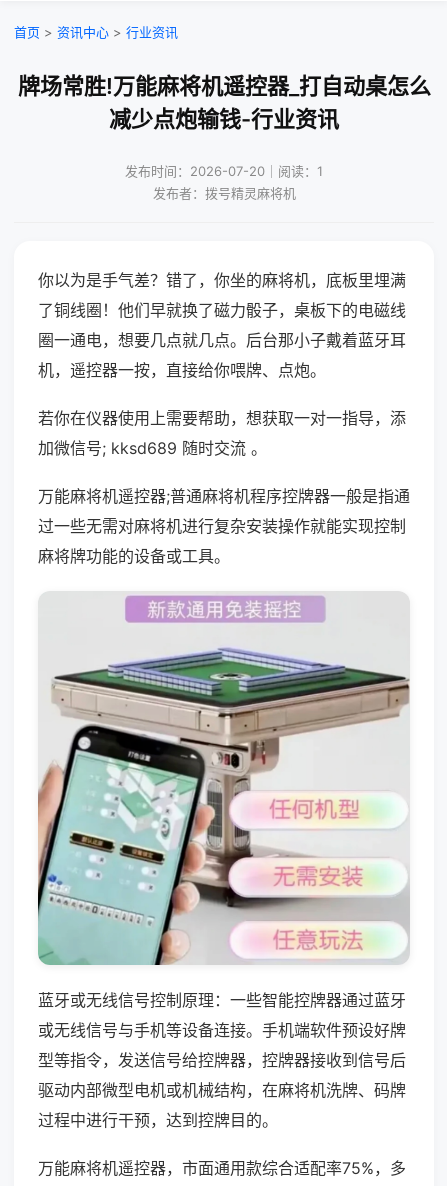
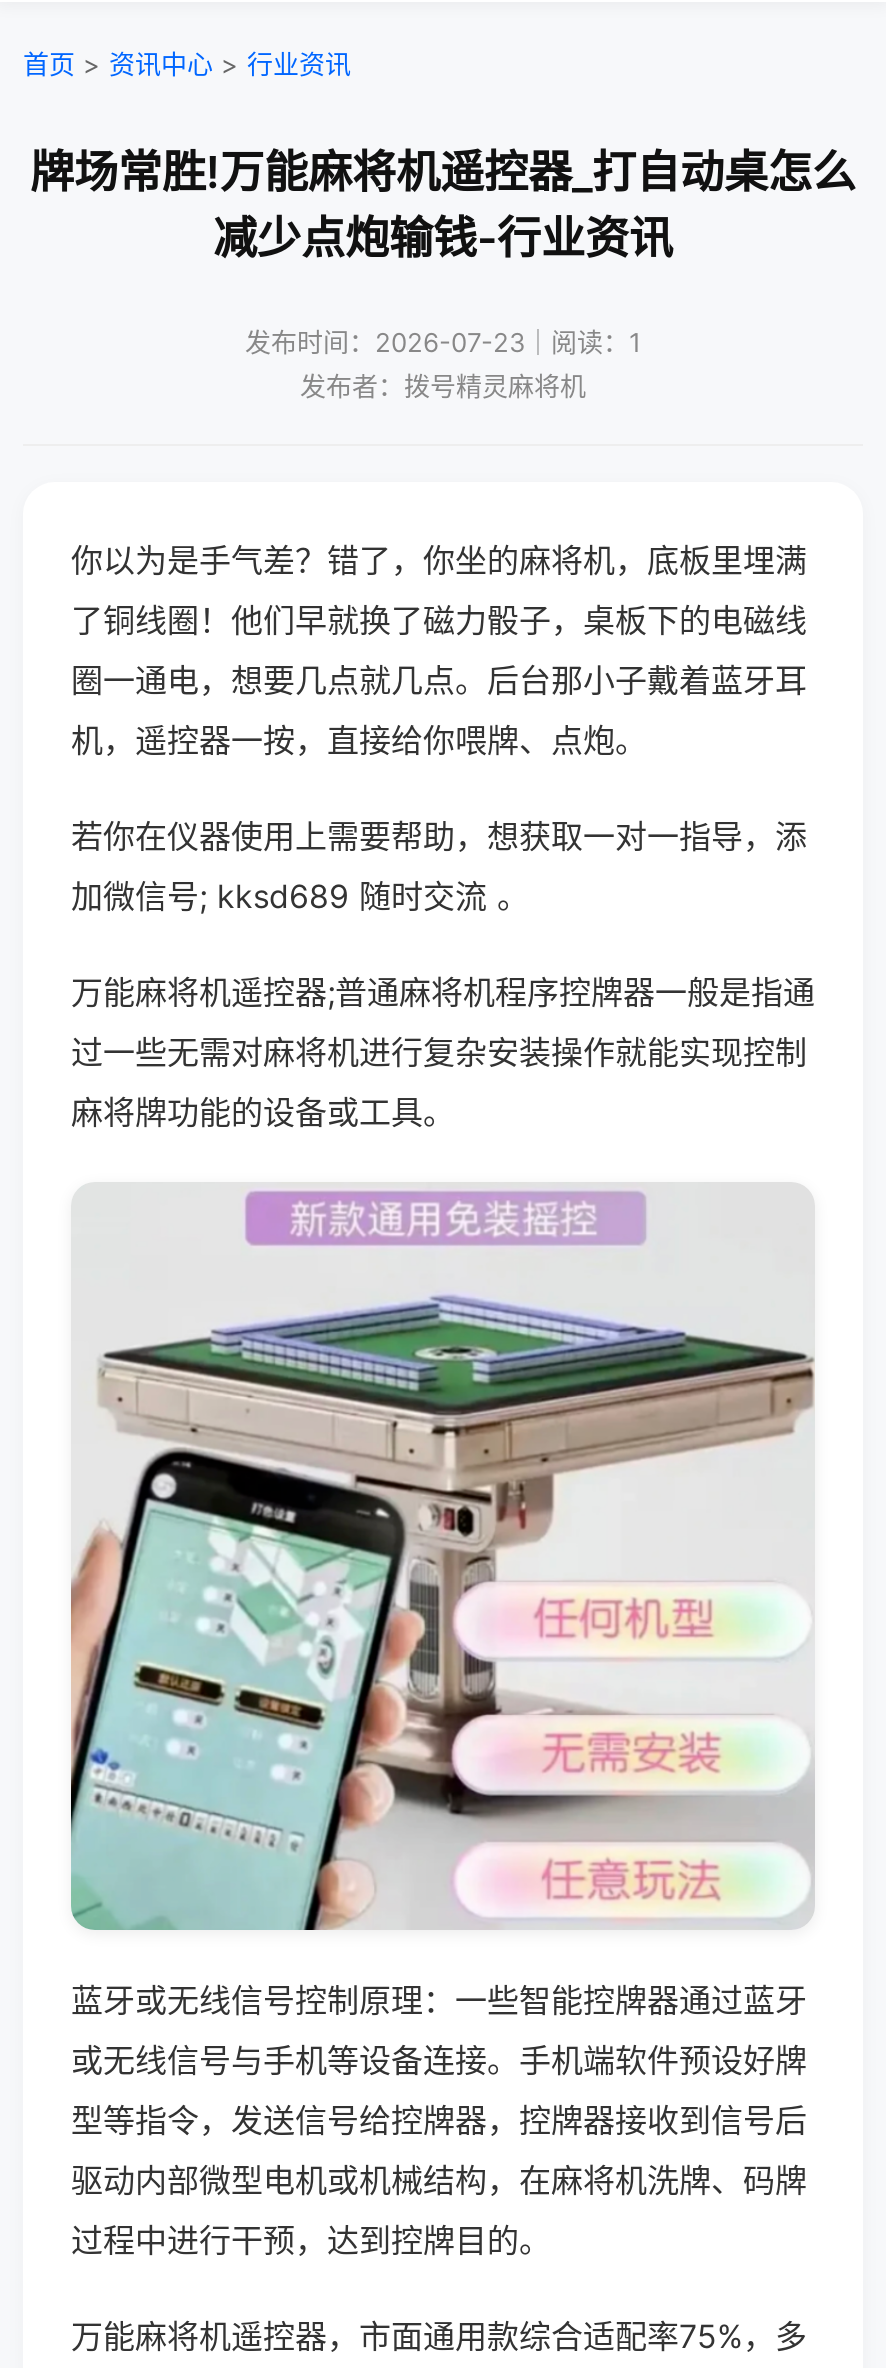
[125,163,323,179] 发布时间：2026-07-20｜阅读：1 -> [245,326,641,358] 发布时间：2026-07-23｜阅读：1

